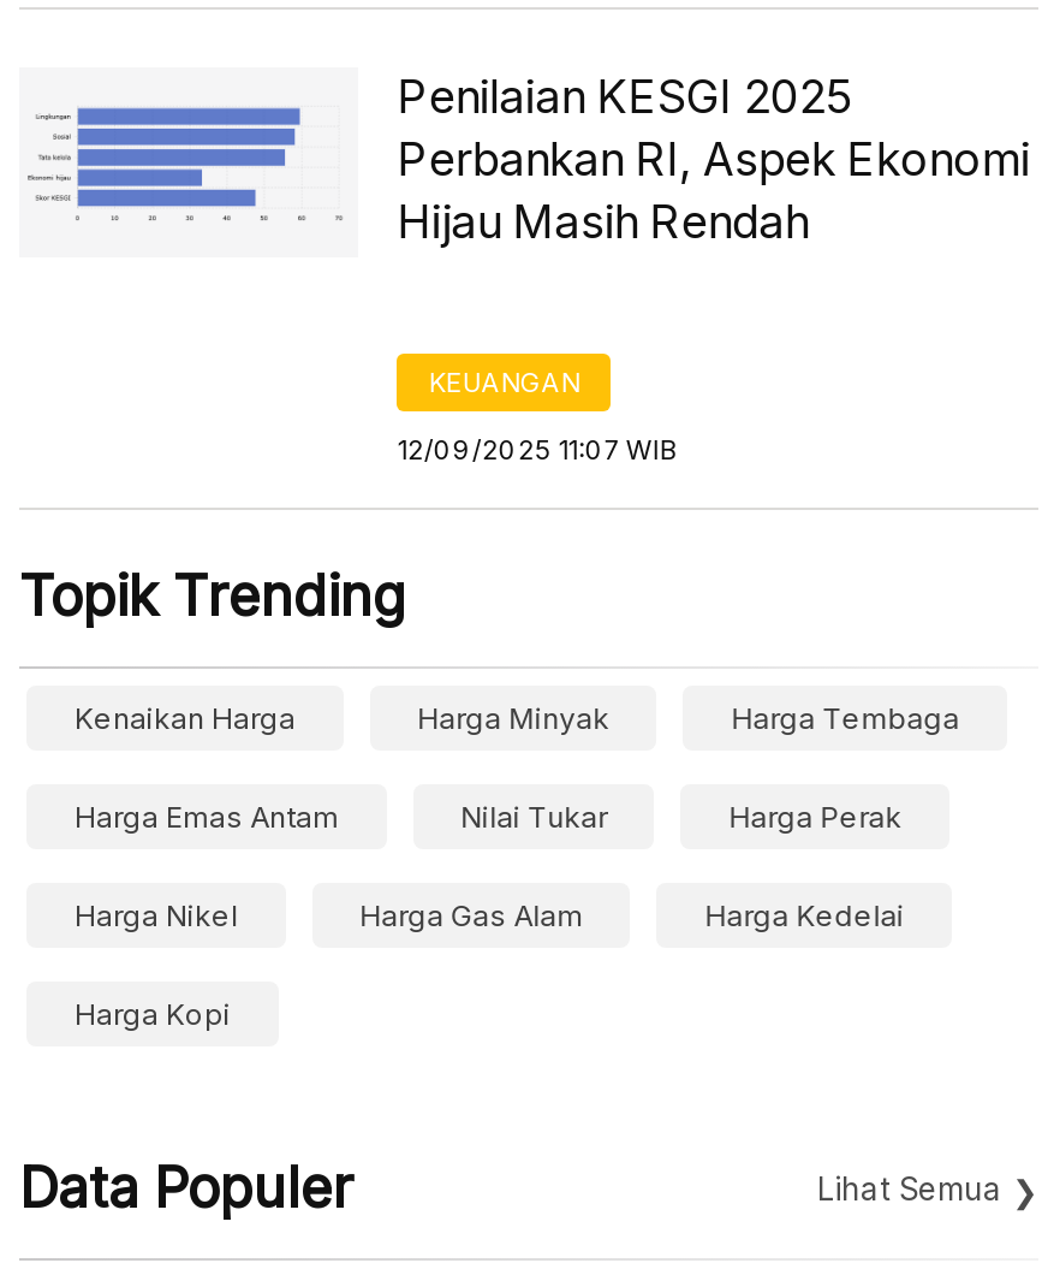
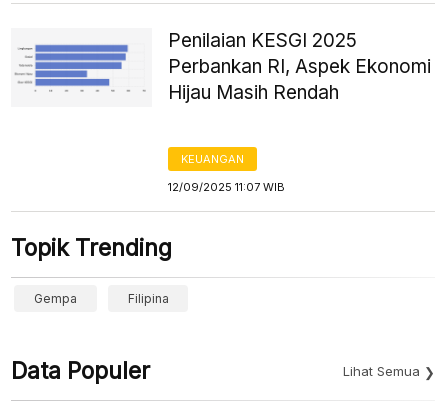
[75,700,960,1032] Kenaikan Harga | Harga Minyak | Harga Tembaga | Harga Emas Antam | Nilai Tukar | Harga Perak | Harga Nikel | Harga Gas Alam | Harga Kedelai | Harga Kopi -> [34,291,169,306] Gempa | Filipina

